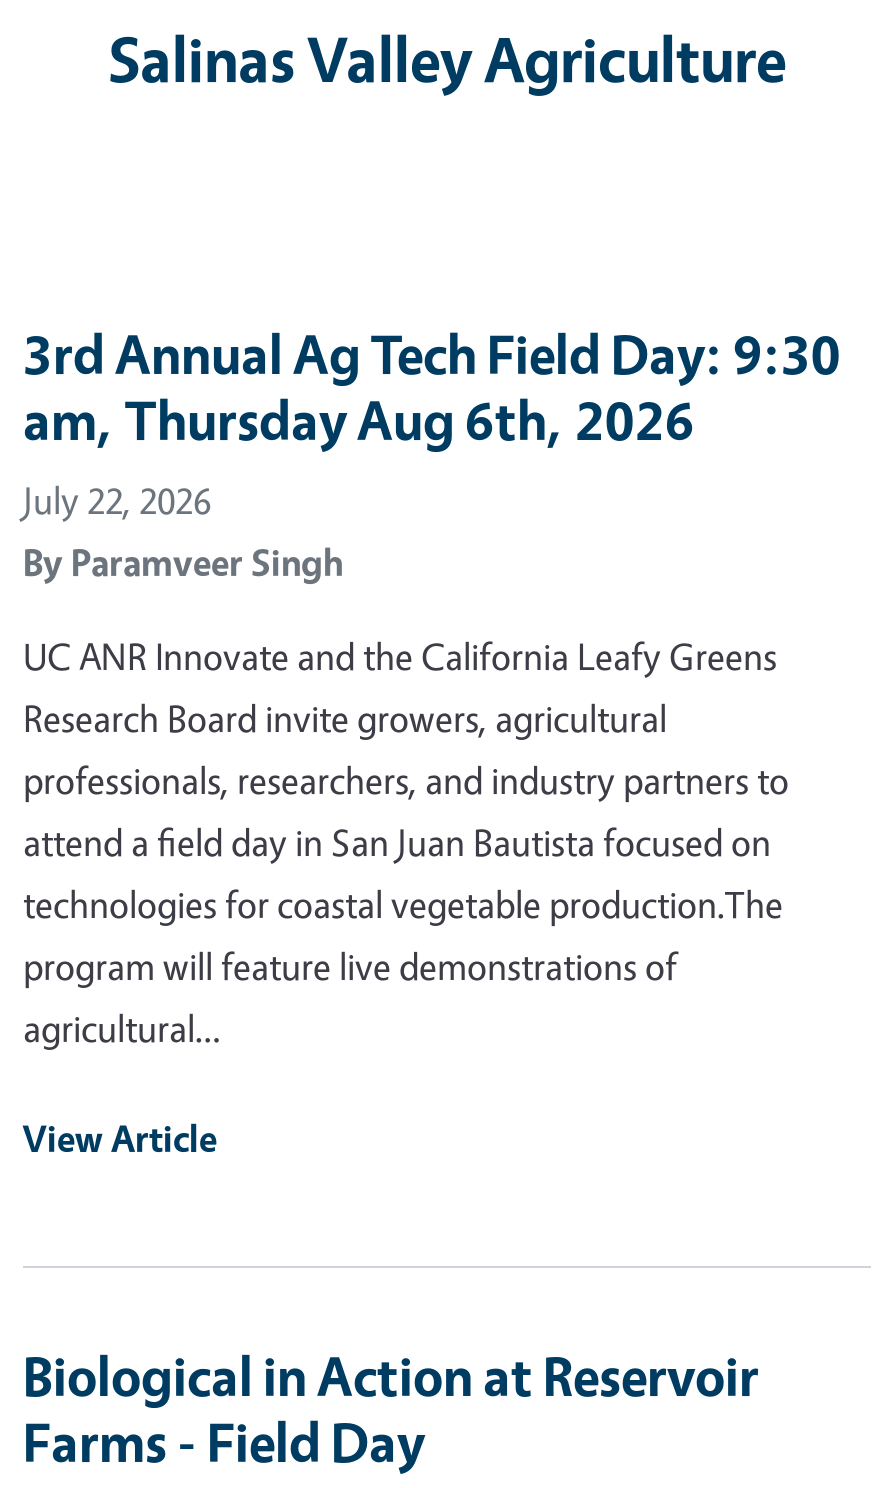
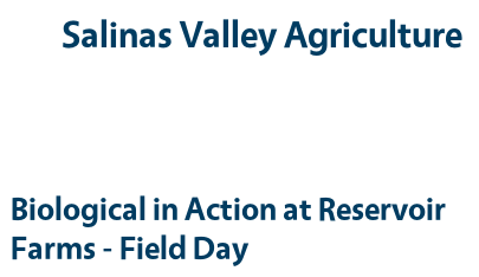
[23,320,841,1162] 3rd Annual Ag Tech Field Day: 9:30 | am, Thursday Aug 6th, 2026 | July 22, 2026 | By Paramveer Singh | UC ANR Innovate and the California Leafy Greens | Research Board invite growers, agricultural | professionals, researchers, and industry partners to | attend a field day in San Juan Bautista focused on | technologies for coastal vegetable production.The | program will feature live demonstrations of | agricultural… | View Article -> none

